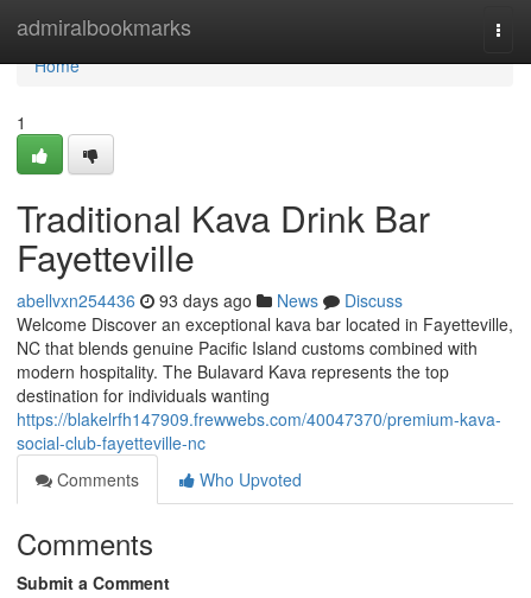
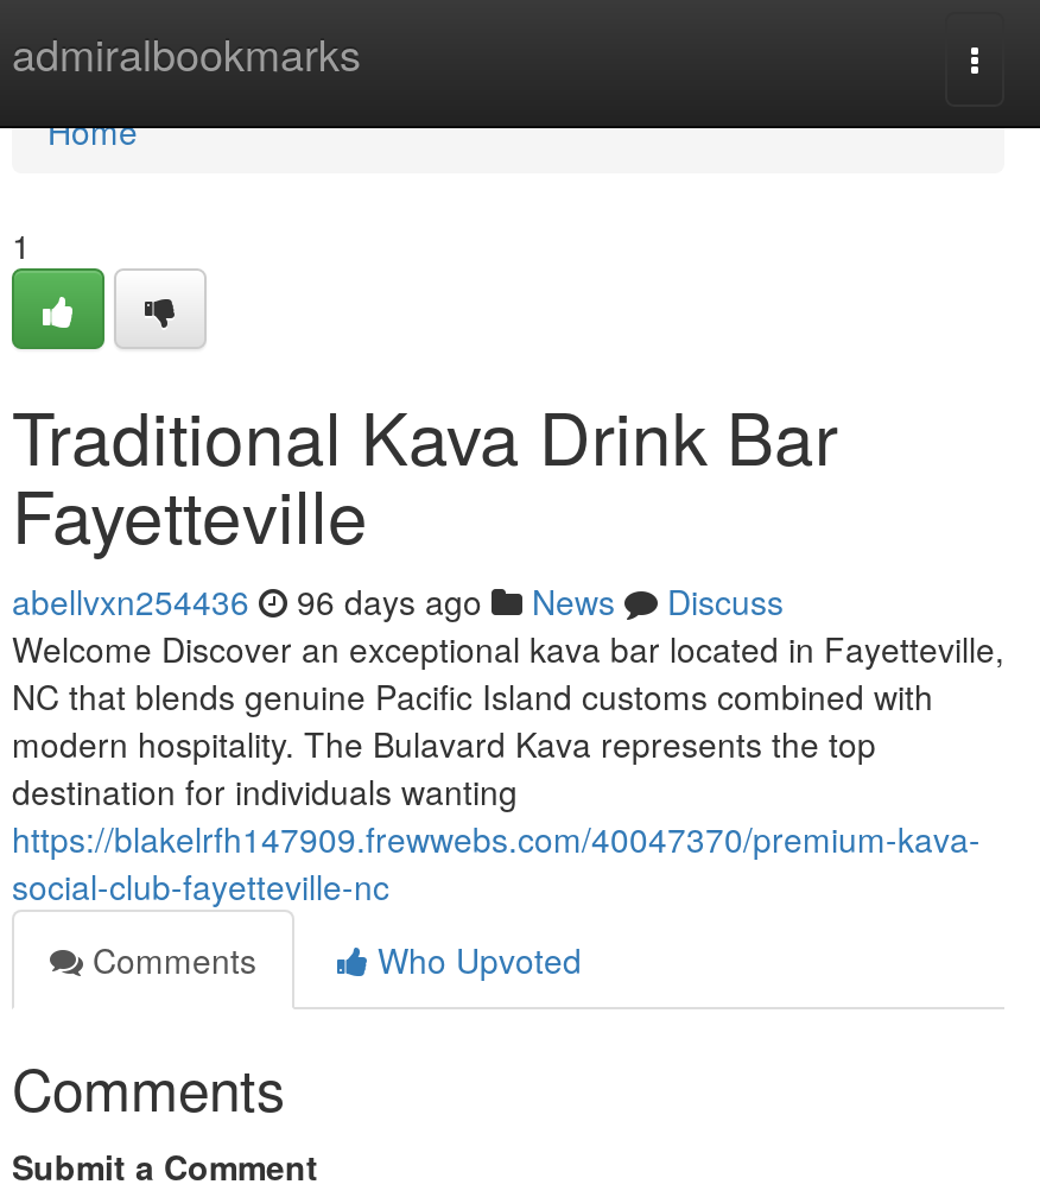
[17,288,403,312] abellvxn254436 93 days ago News Discuss -> [12,577,784,625] abellvxn254436 96 days ago News Discuss

